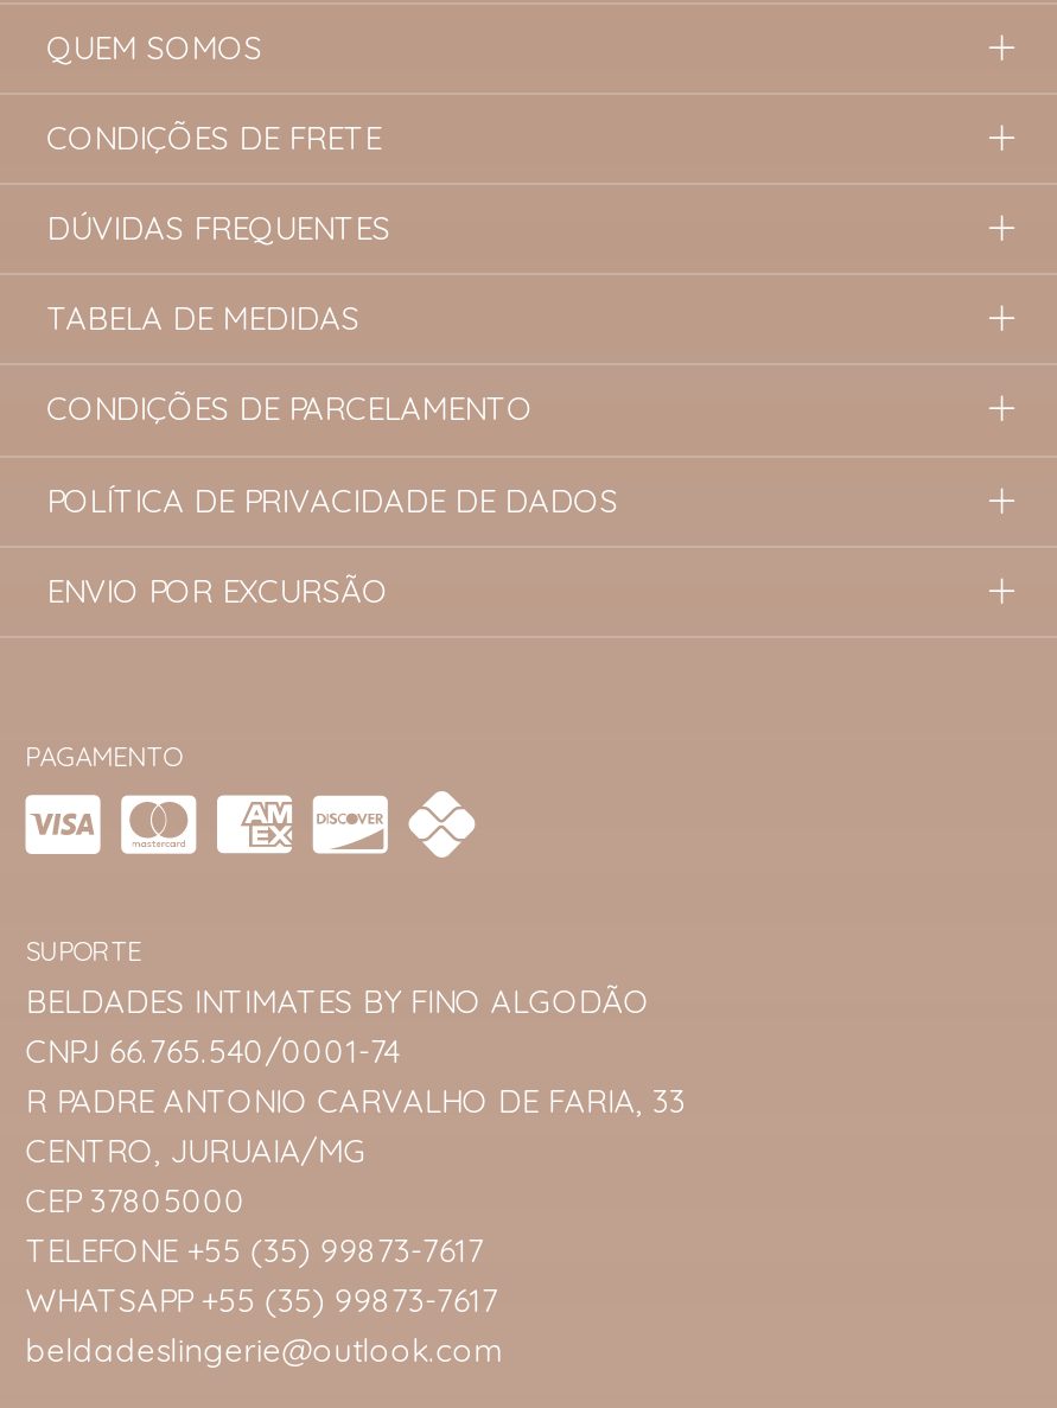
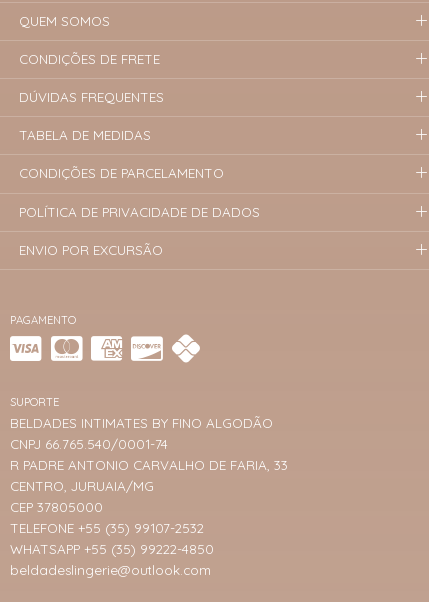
[25,1232,483,1270] TELEFONE +55 (35) 99873-7617 -> [10,520,204,536] TELEFONE +55 (35) 99107-2532
[25,1282,498,1320] WHATSAPP +55 (35) 99873-7617 -> [10,541,214,557] WHATSAPP +55 (35) 99222-4850

